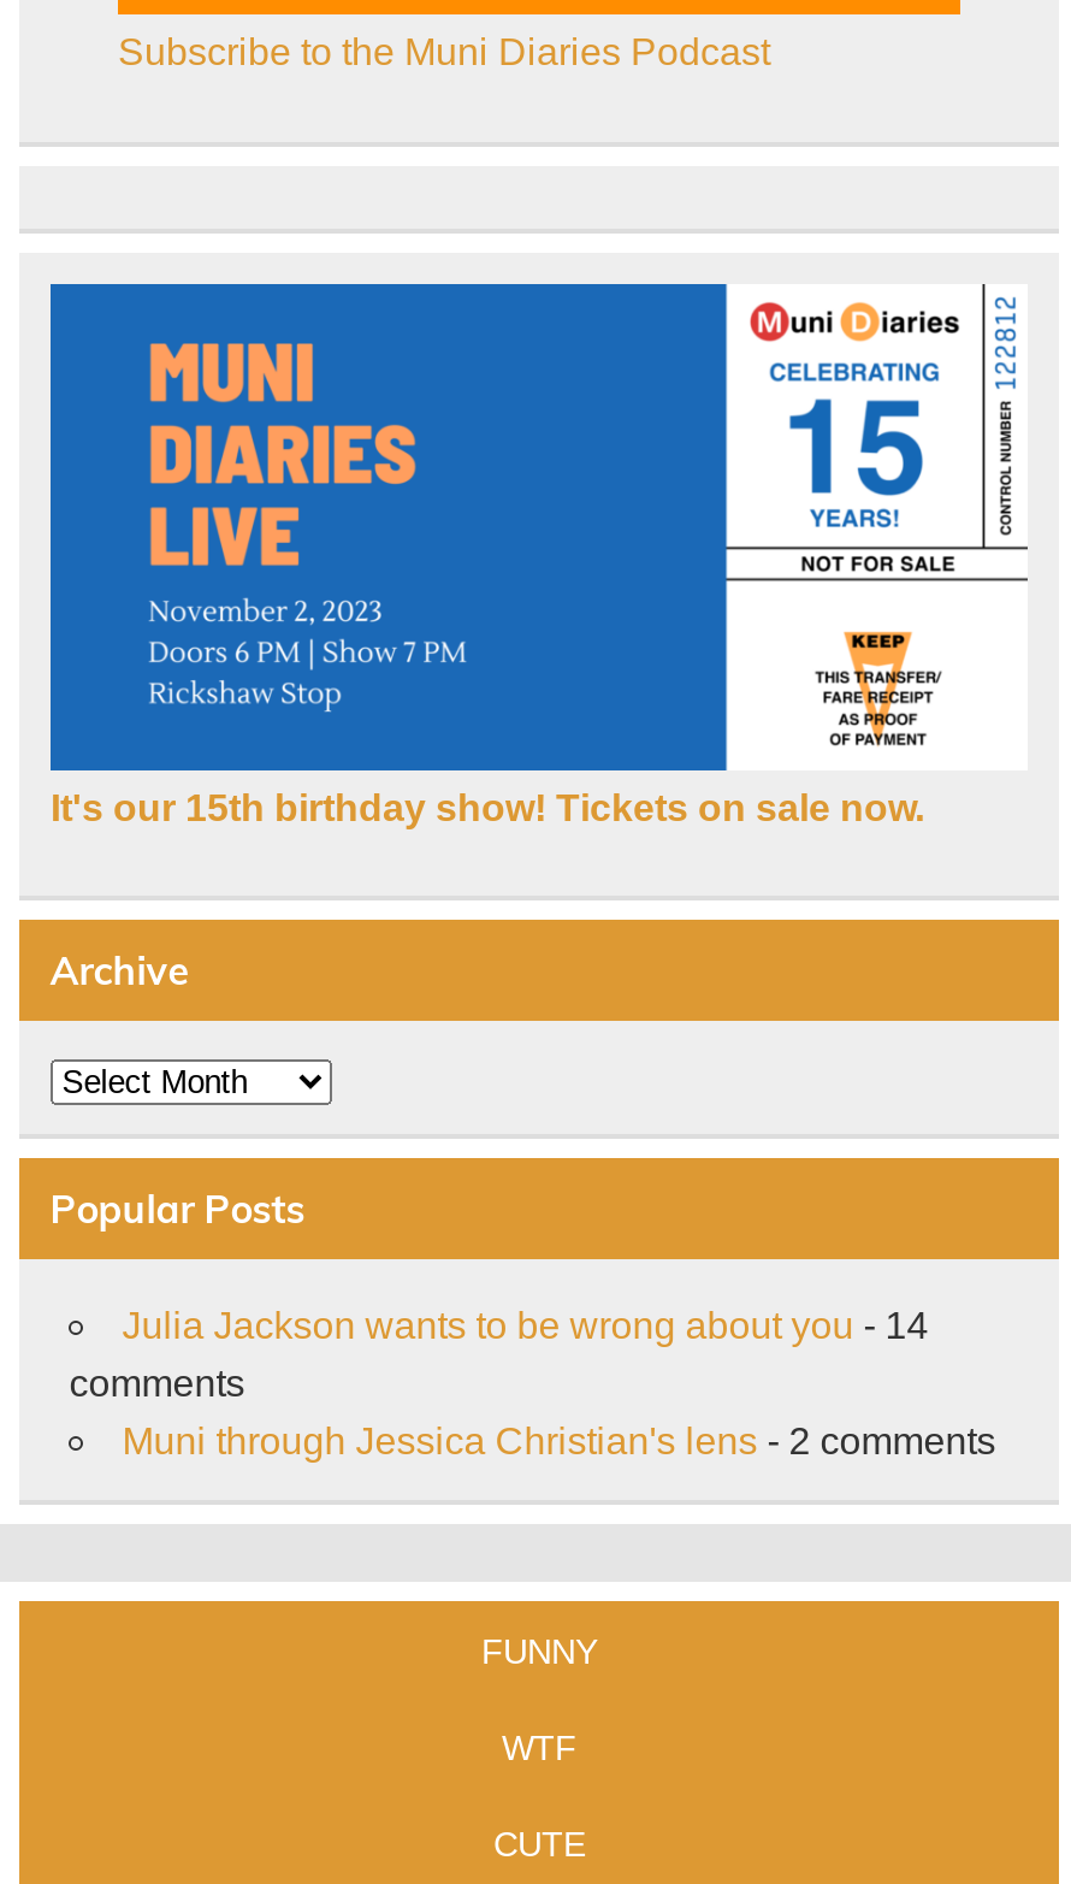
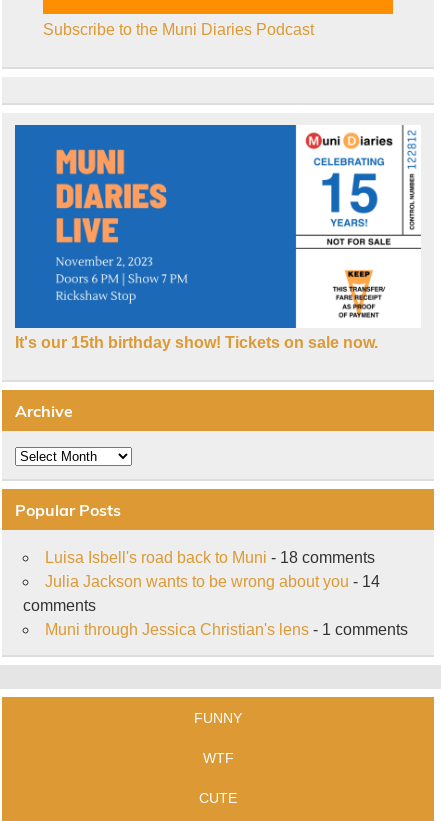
none -> [45,549,375,566] Luisa Isbell's road back to Muni - 18 comments
[122,1419,996,1460] Muni through Jessica Christian's lens - 2 comments -> [45,621,408,638] Muni through Jessica Christian's lens - 1 comments

